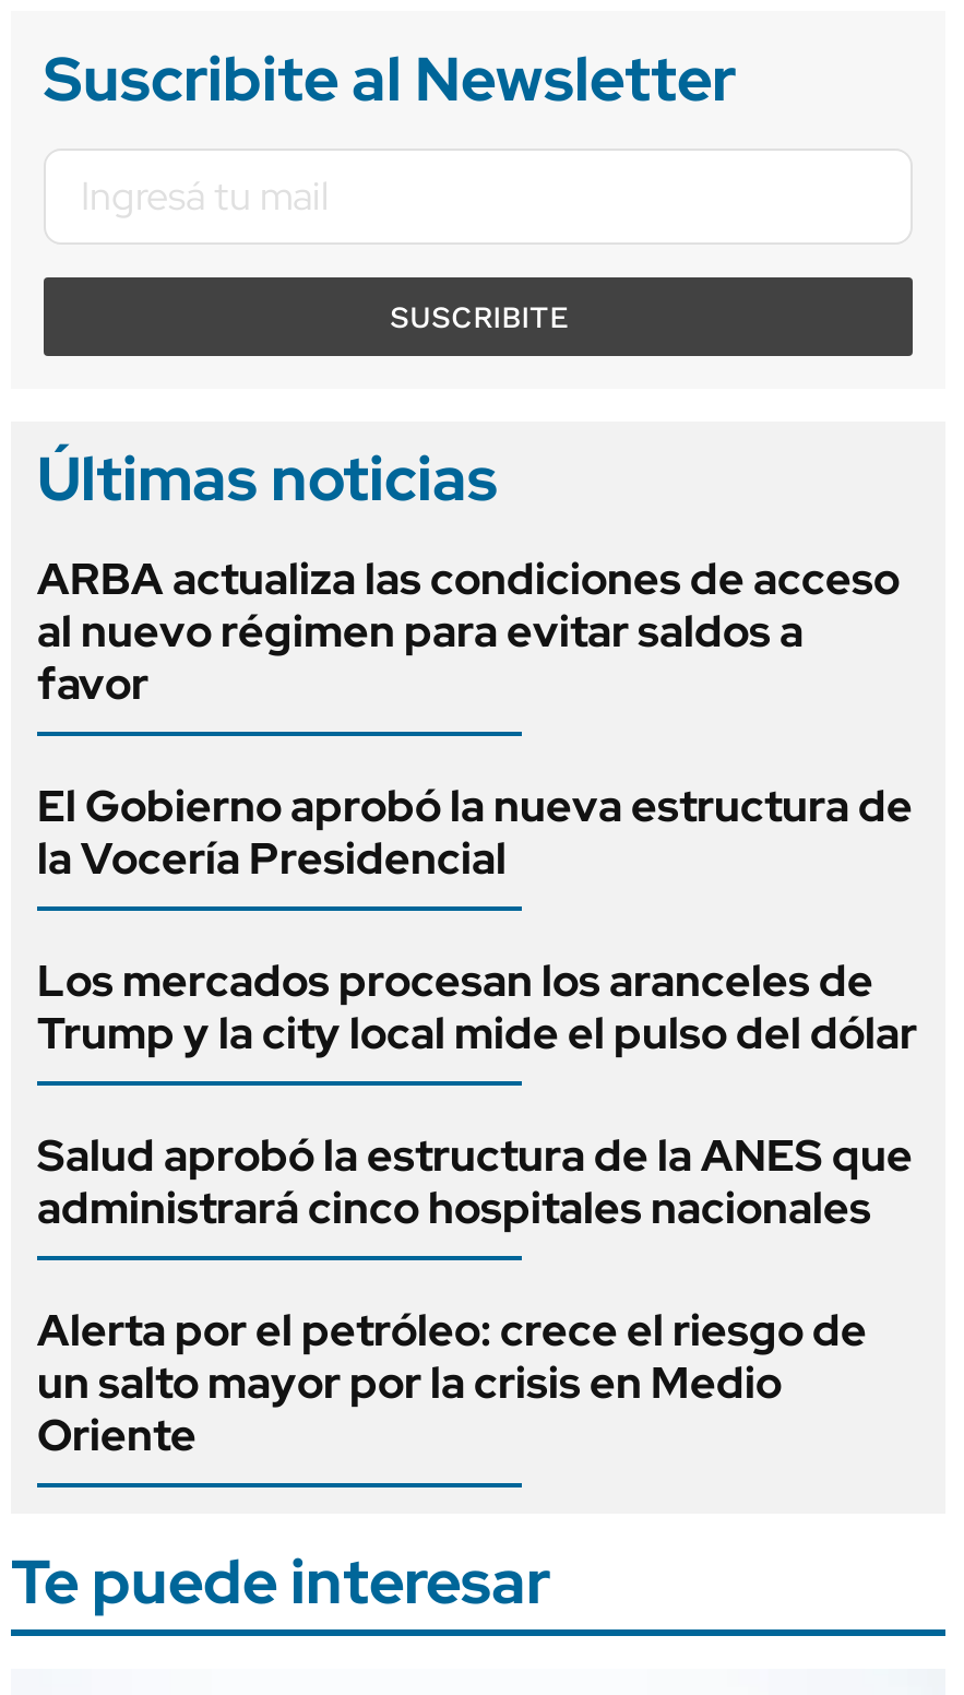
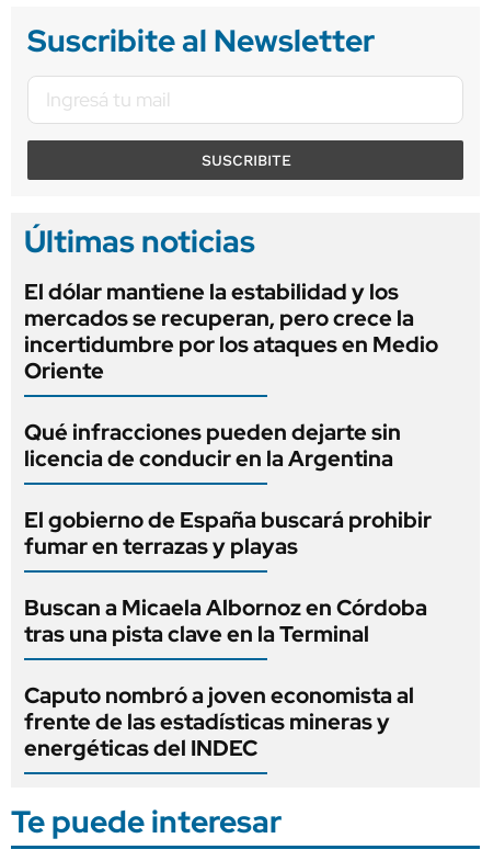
[37,550,917,1410] ARBA actualiza las condiciones de acceso | al nuevo régimen para evitar saldos a | favor | El Gobierno aprobó la nueva estructura de | la Vocería Presidencial | Los mercados procesan los aranceles de | Trump y la city local mide el pulso del dólar | Salud aprobó la estructura de la ANES que | administrará cinco hospitales nacionales | Alerta por el petróleo: crece el riesgo de | un salto mayor por la crisis en Medio -> [24,277,438,358] El dólar mantiene la estabilidad y los | mercados se recuperan, pero crece la | incertidumbre por los ataques en Medio
moved [37,1406,197,1463] -> [24,356,104,385]: Oriente
none -> [24,417,432,762] Qué infracciones pueden dejarte sin | licencia de conducir en la Argentina | El gobierno de España buscará prohibir | fumar en terrazas y playas | Buscan a Micaela Albornoz en Córdoba | tras una pista clave en la Terminal | Caputo nombró a joven economista al | frente de las estadísticas mineras y | energéticas del INDEC

